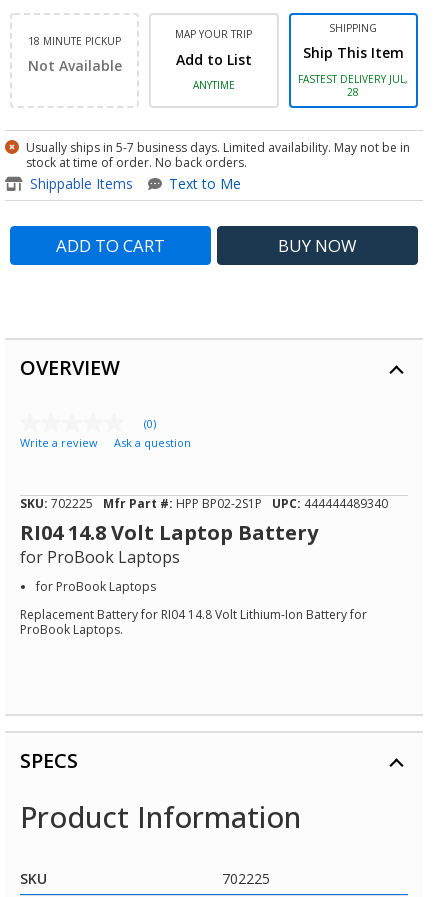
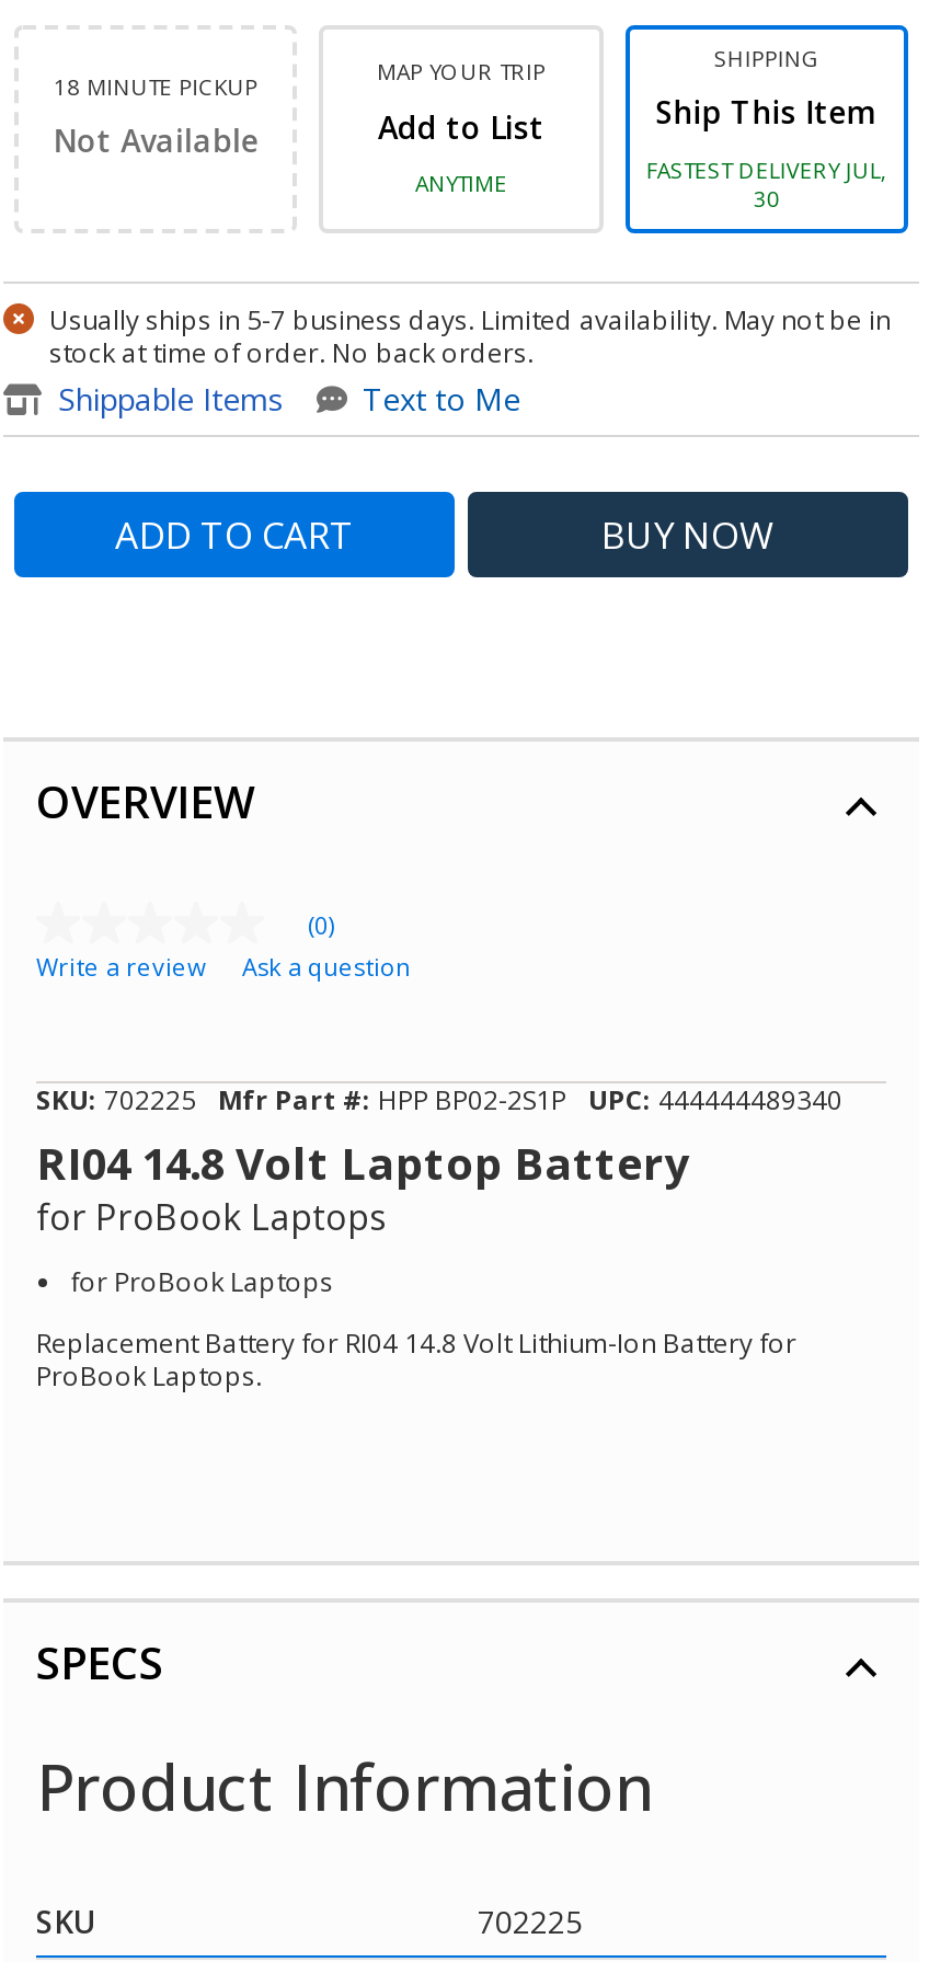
[347,85,359,99] 28 -> [753,183,780,213] 30

